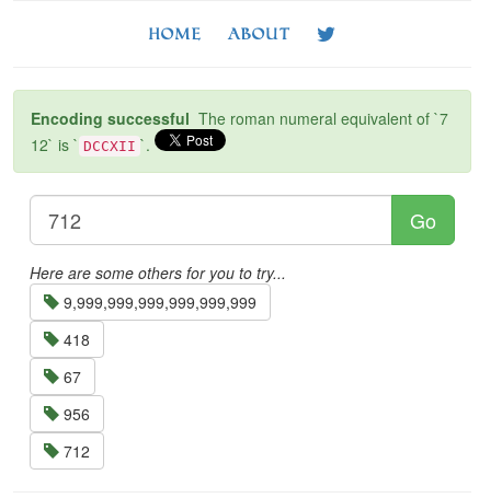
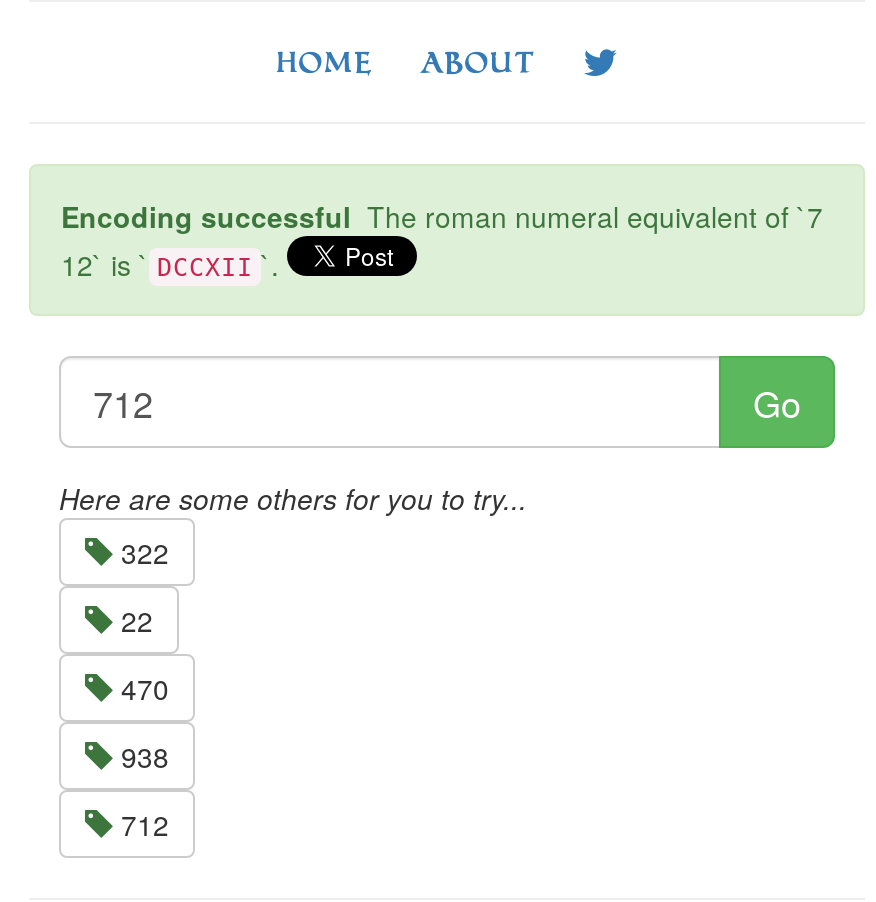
[59,291,256,313] 9,999,999,999,999,999,999 -> [113,532,169,572] 322
[59,328,90,350] 418 -> [113,600,153,640] 22
[59,366,81,387] 67 -> [113,668,169,708] 470
[59,403,90,425] 956 -> [113,736,169,776] 938

